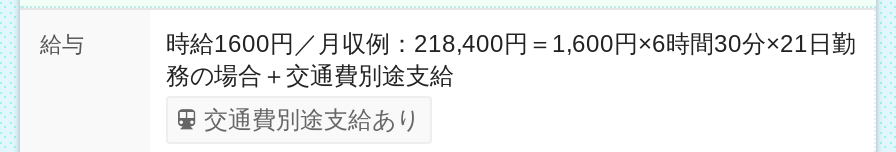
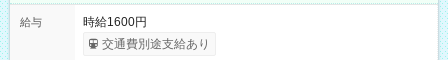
[166,30,856,90] 時給1600円／月収例：218,400円＝1,600円×6時間30分×21日勤 | 務の場合＋交通費別途支給 -> [83,15,147,29] 時給1600円

